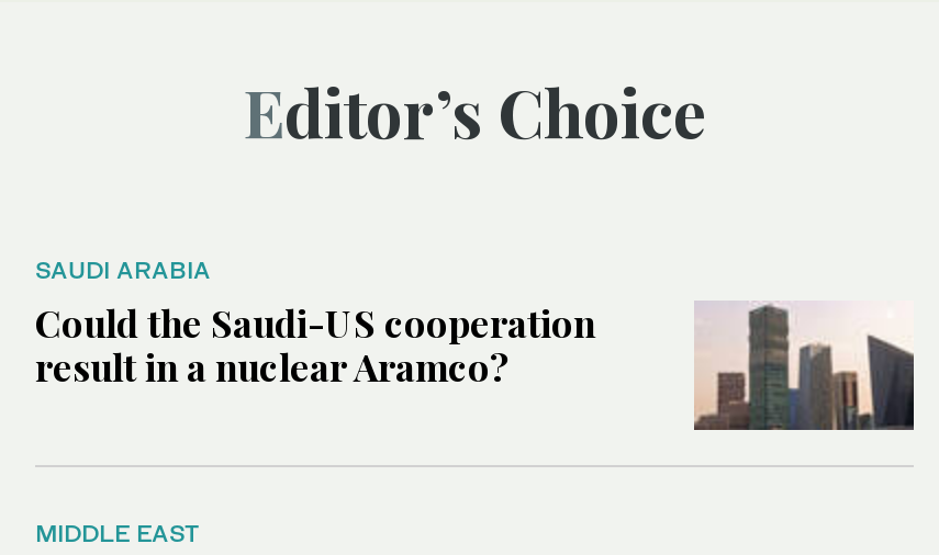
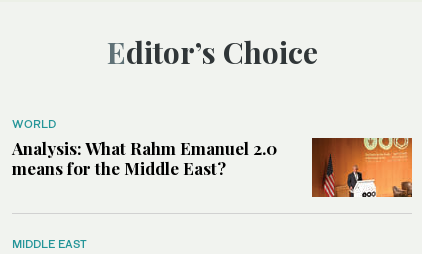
[35,254,595,390] SAUDI ARABIA | Could the Saudi-US cooperation | result in a nuclear Aramco? -> [12,117,277,179] WORLD | Analysis: What Rahm Emanuel 2.0 | means for the Middle East?
[694,301,916,432] [image] -> [311,137,413,198] [image]

